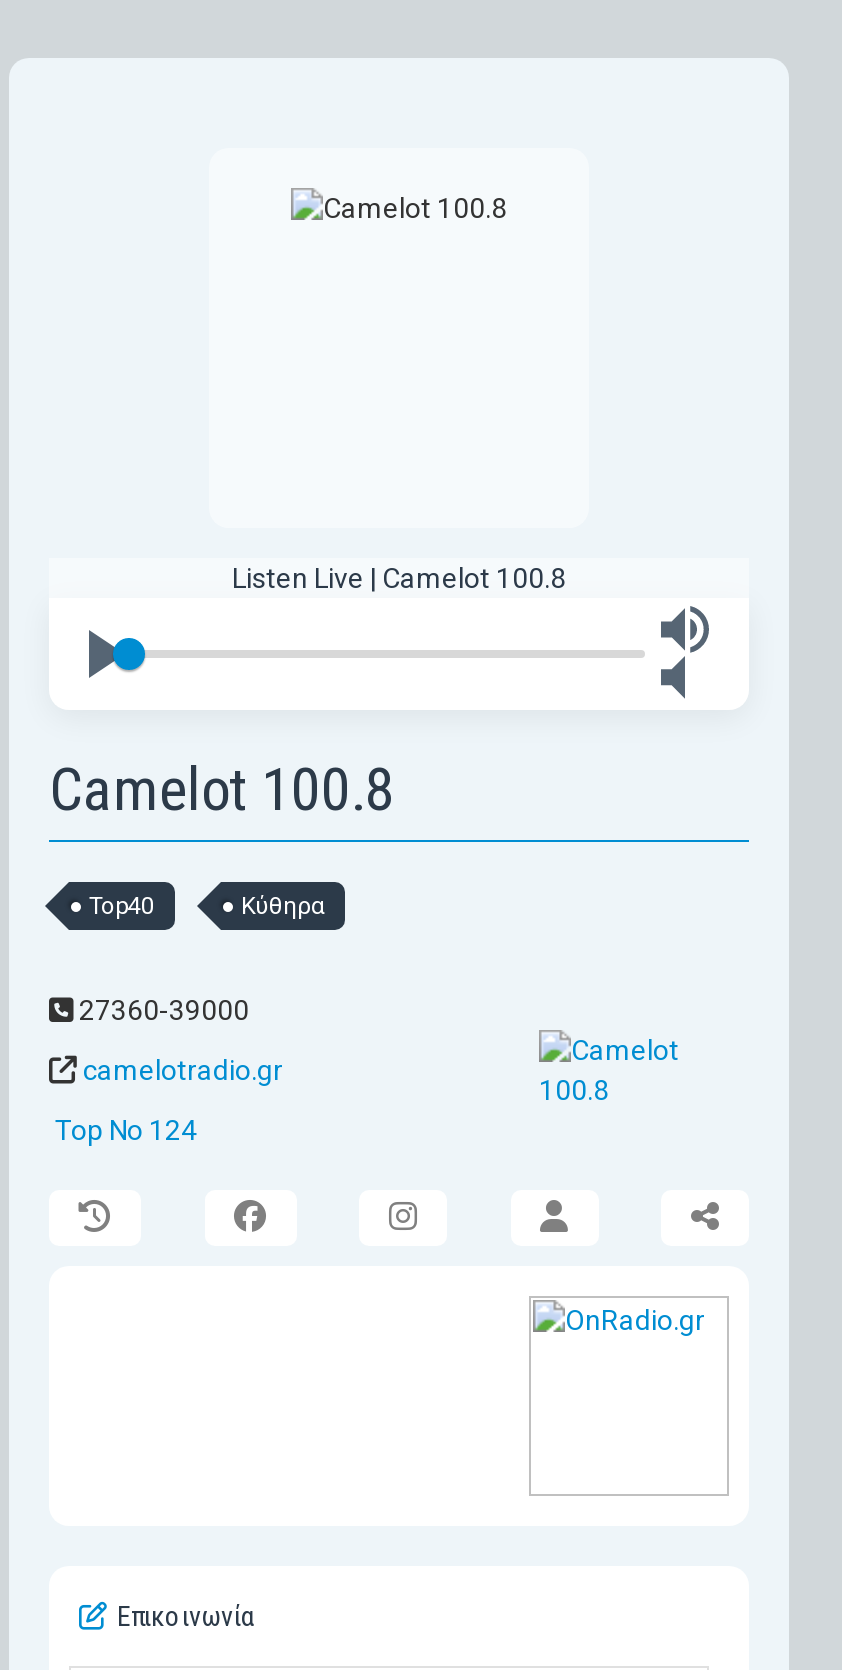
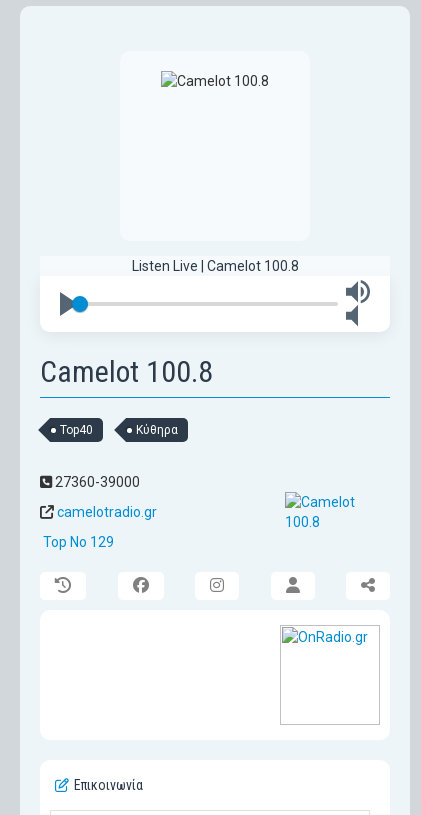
[55,1114,197,1146] Top No 124 -> [43,534,114,550] Top No 129

